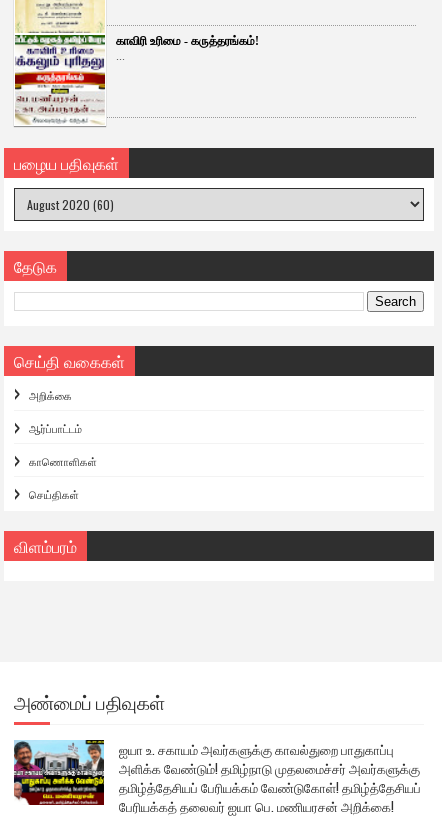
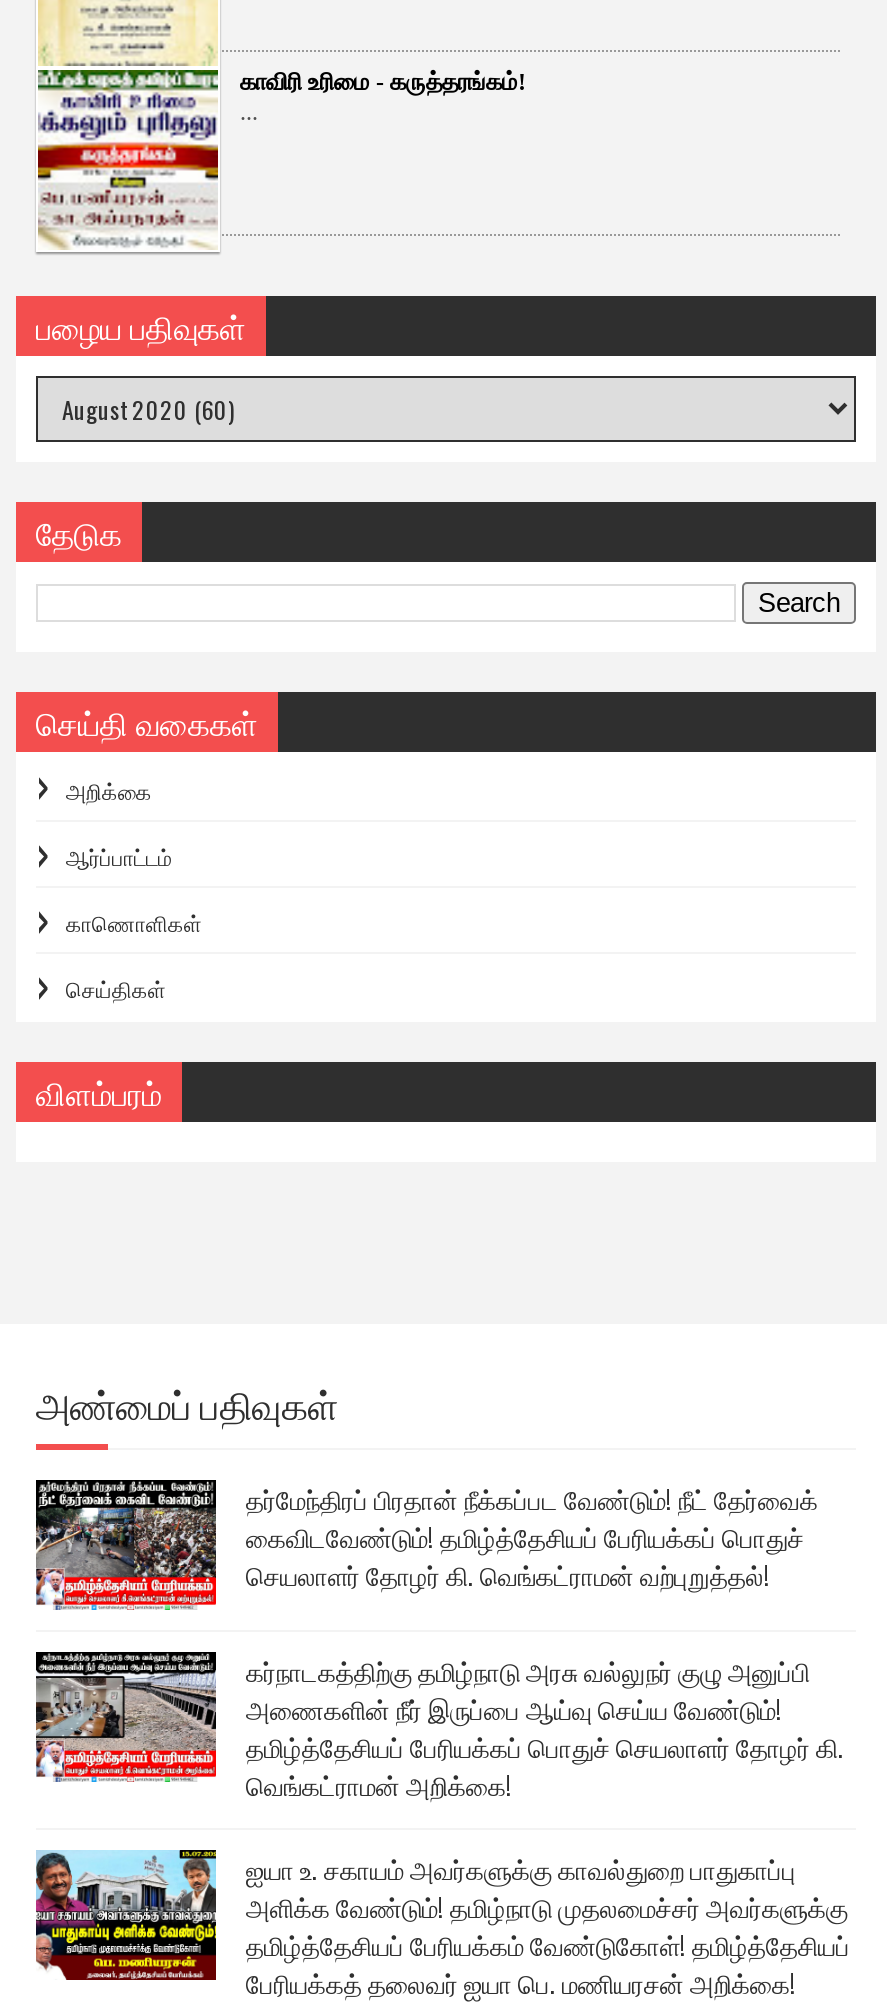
none -> [34,1478,844,1805] [image] | தர்மேந்திரப் பிரதான் நீக்கப்பட வேண்டும்! நீட் தேர்வைக் | கைவிடவேண்டும்! தமிழ்த்தேசியப் பேரியக்கப் பொதுச் | செயலாளர் தோழர் கி. வெங்கட்ராமன் வற்புறுத்தல்! | கர்நாடகத்திற்கு தமிழ்நாடு அரசு வல்லுநர் குழு அனுப்பி | அணைகளின் நீர் இருப்பை ஆய்வு செய்ய வேண்டும்! | தமிழ்த்தேசியப் பேரியக்கப் பொதுச் செயலாளர் தோழர் கி. | வெங்கட்ராமன் அறிக்கை!
none -> [34,1650,218,1784] [image]

